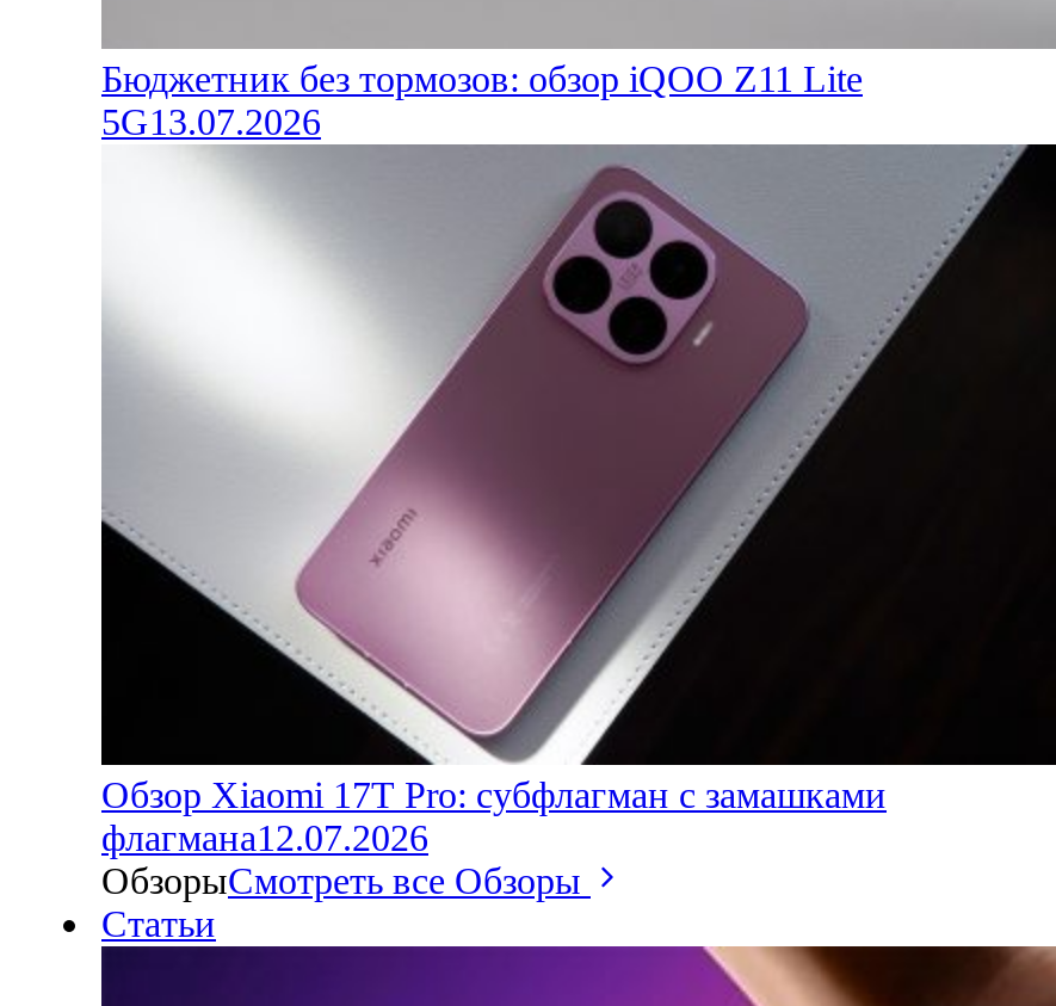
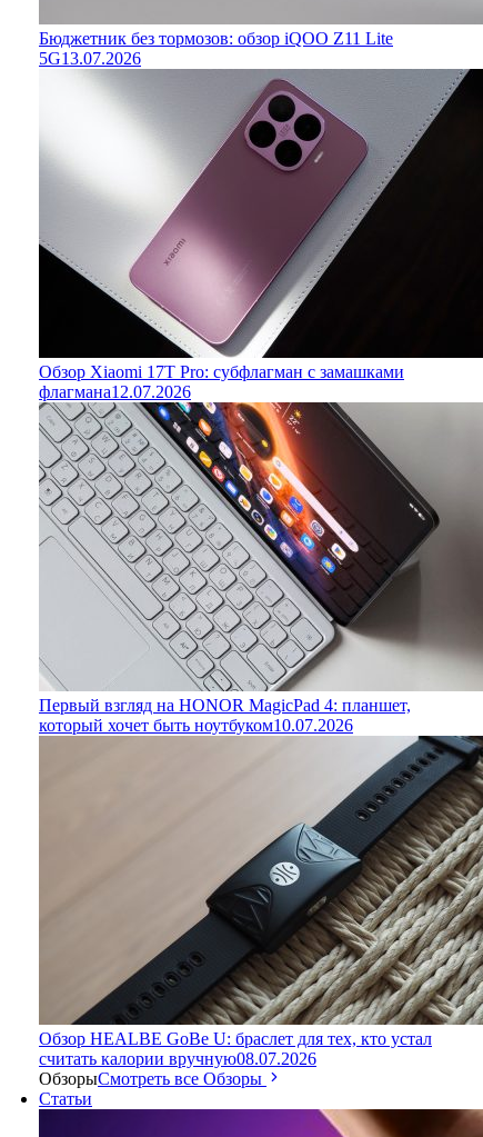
none -> [39,401,480,735] [image] | Первый взгляд на HONOR MagicPad 4: планшет, | который хочет быть ноутбуком 10.07.2026
none -> [39,736,480,1068] [image] | Обзор HEALBE GoBe U: браслет для тех, кто устал | считать калории вручную08.07.2026

